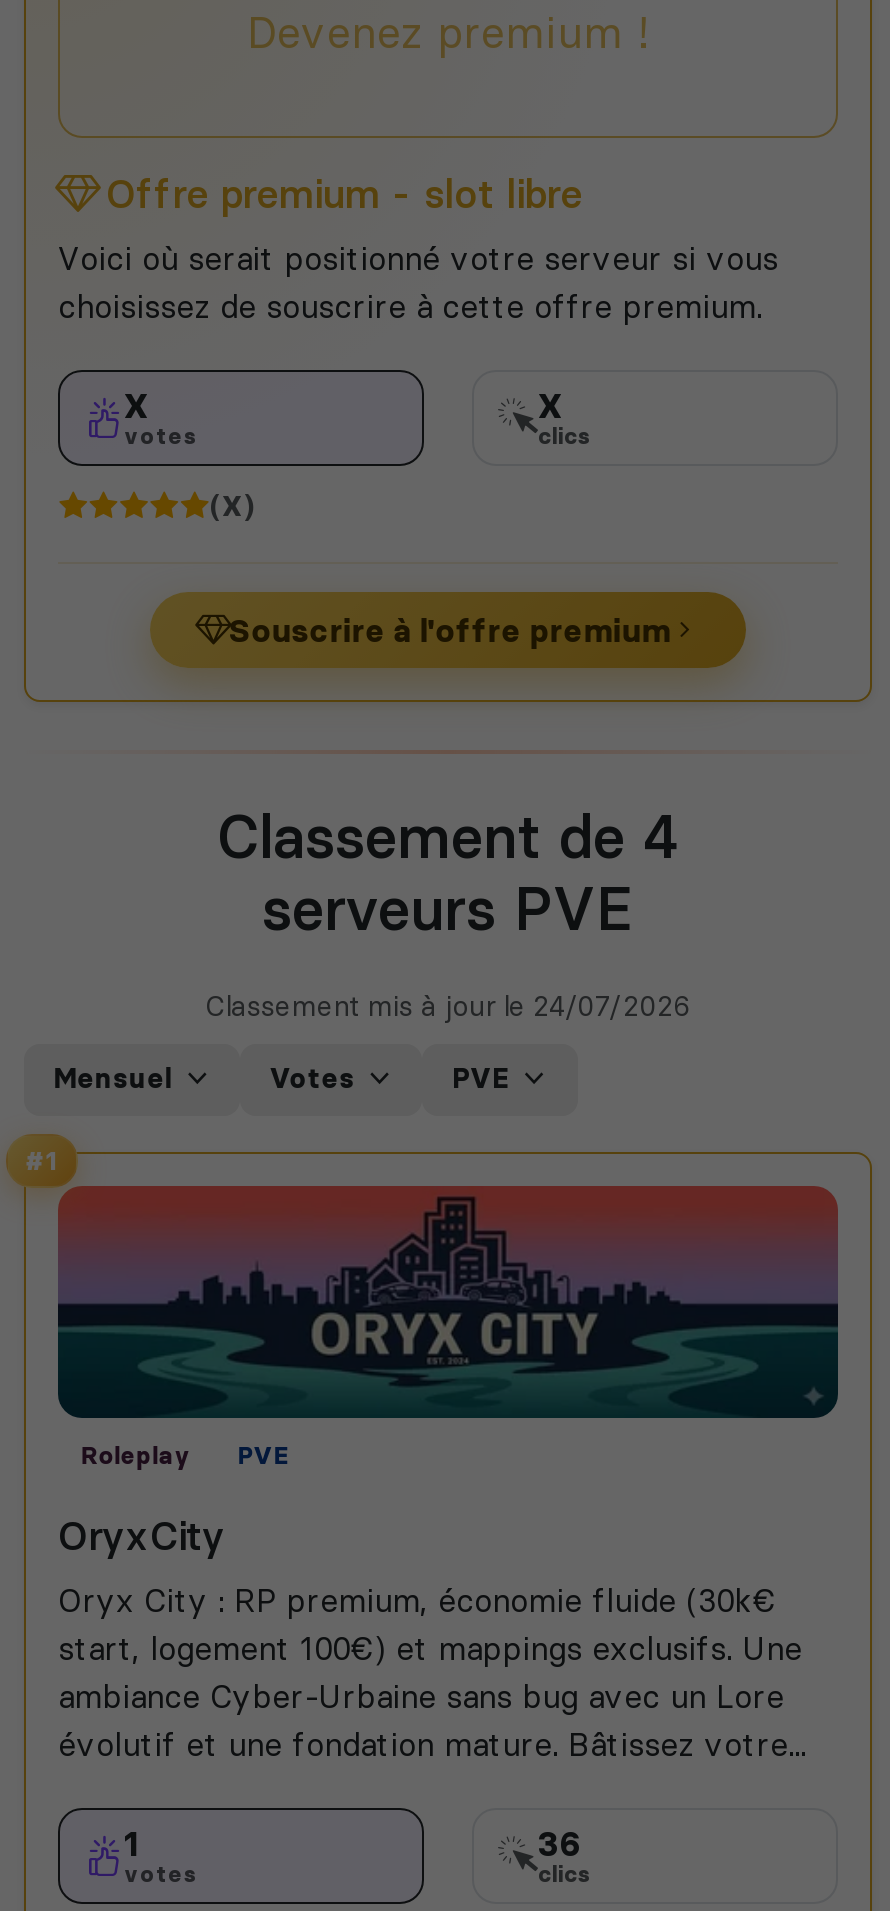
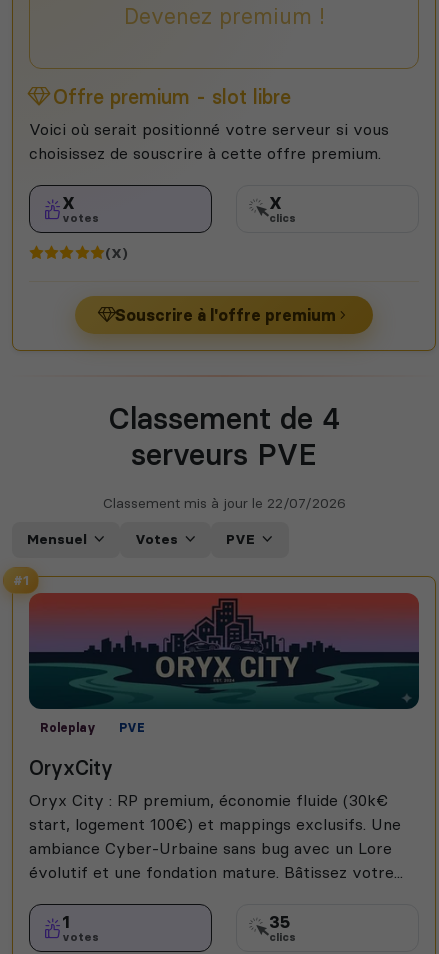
[205,989,691,1025] Classement mis à jour le 24/07/2026 -> [102,494,345,512] Classement mis à jour le 22/07/2026
[538,1824,582,1864] 36 -> [269,912,290,932] 35

